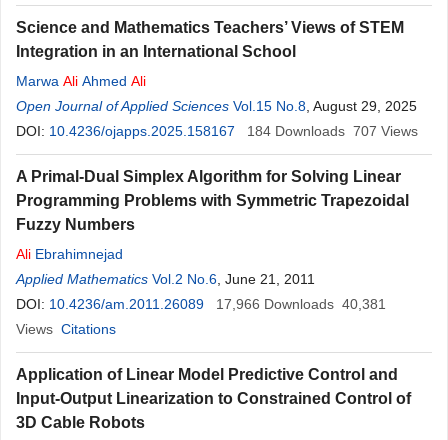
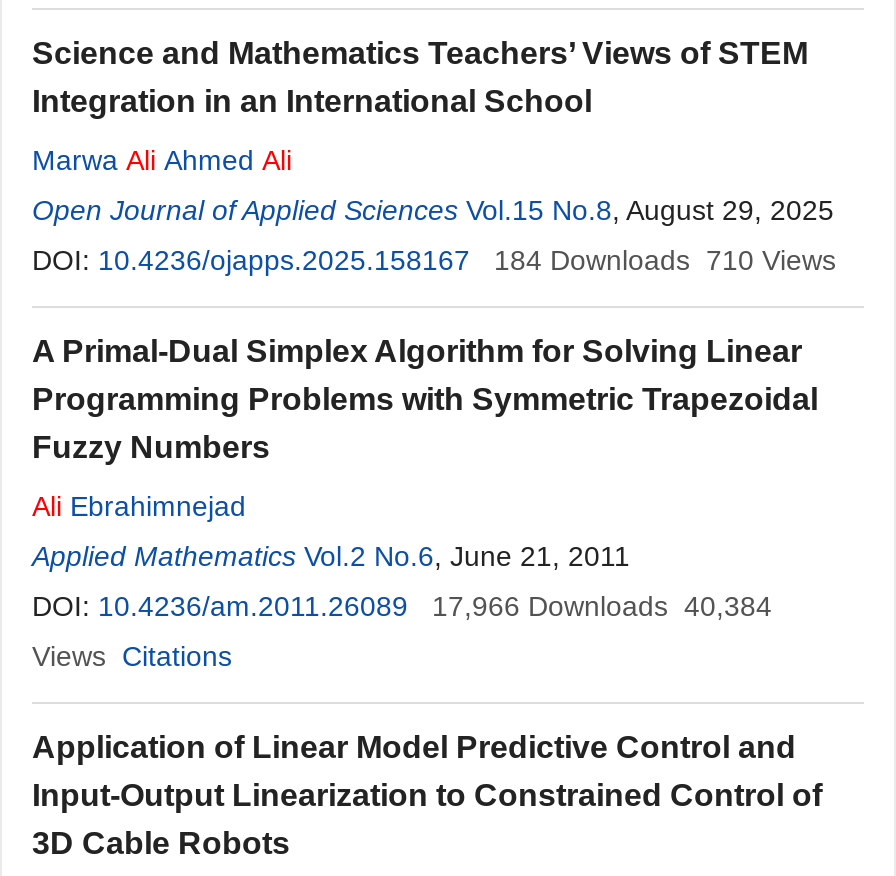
[247,123,418,139] 184 Downloads 707 Views -> [494,244,836,276] 184 Downloads 710 Views
[16,296,386,312] DOI: 10.4236/am.2011.26089 17,966 Downloads 40,381 -> [32,590,772,622] DOI: 10.4236/am.2011.26089 17,966 Downloads 40,384

